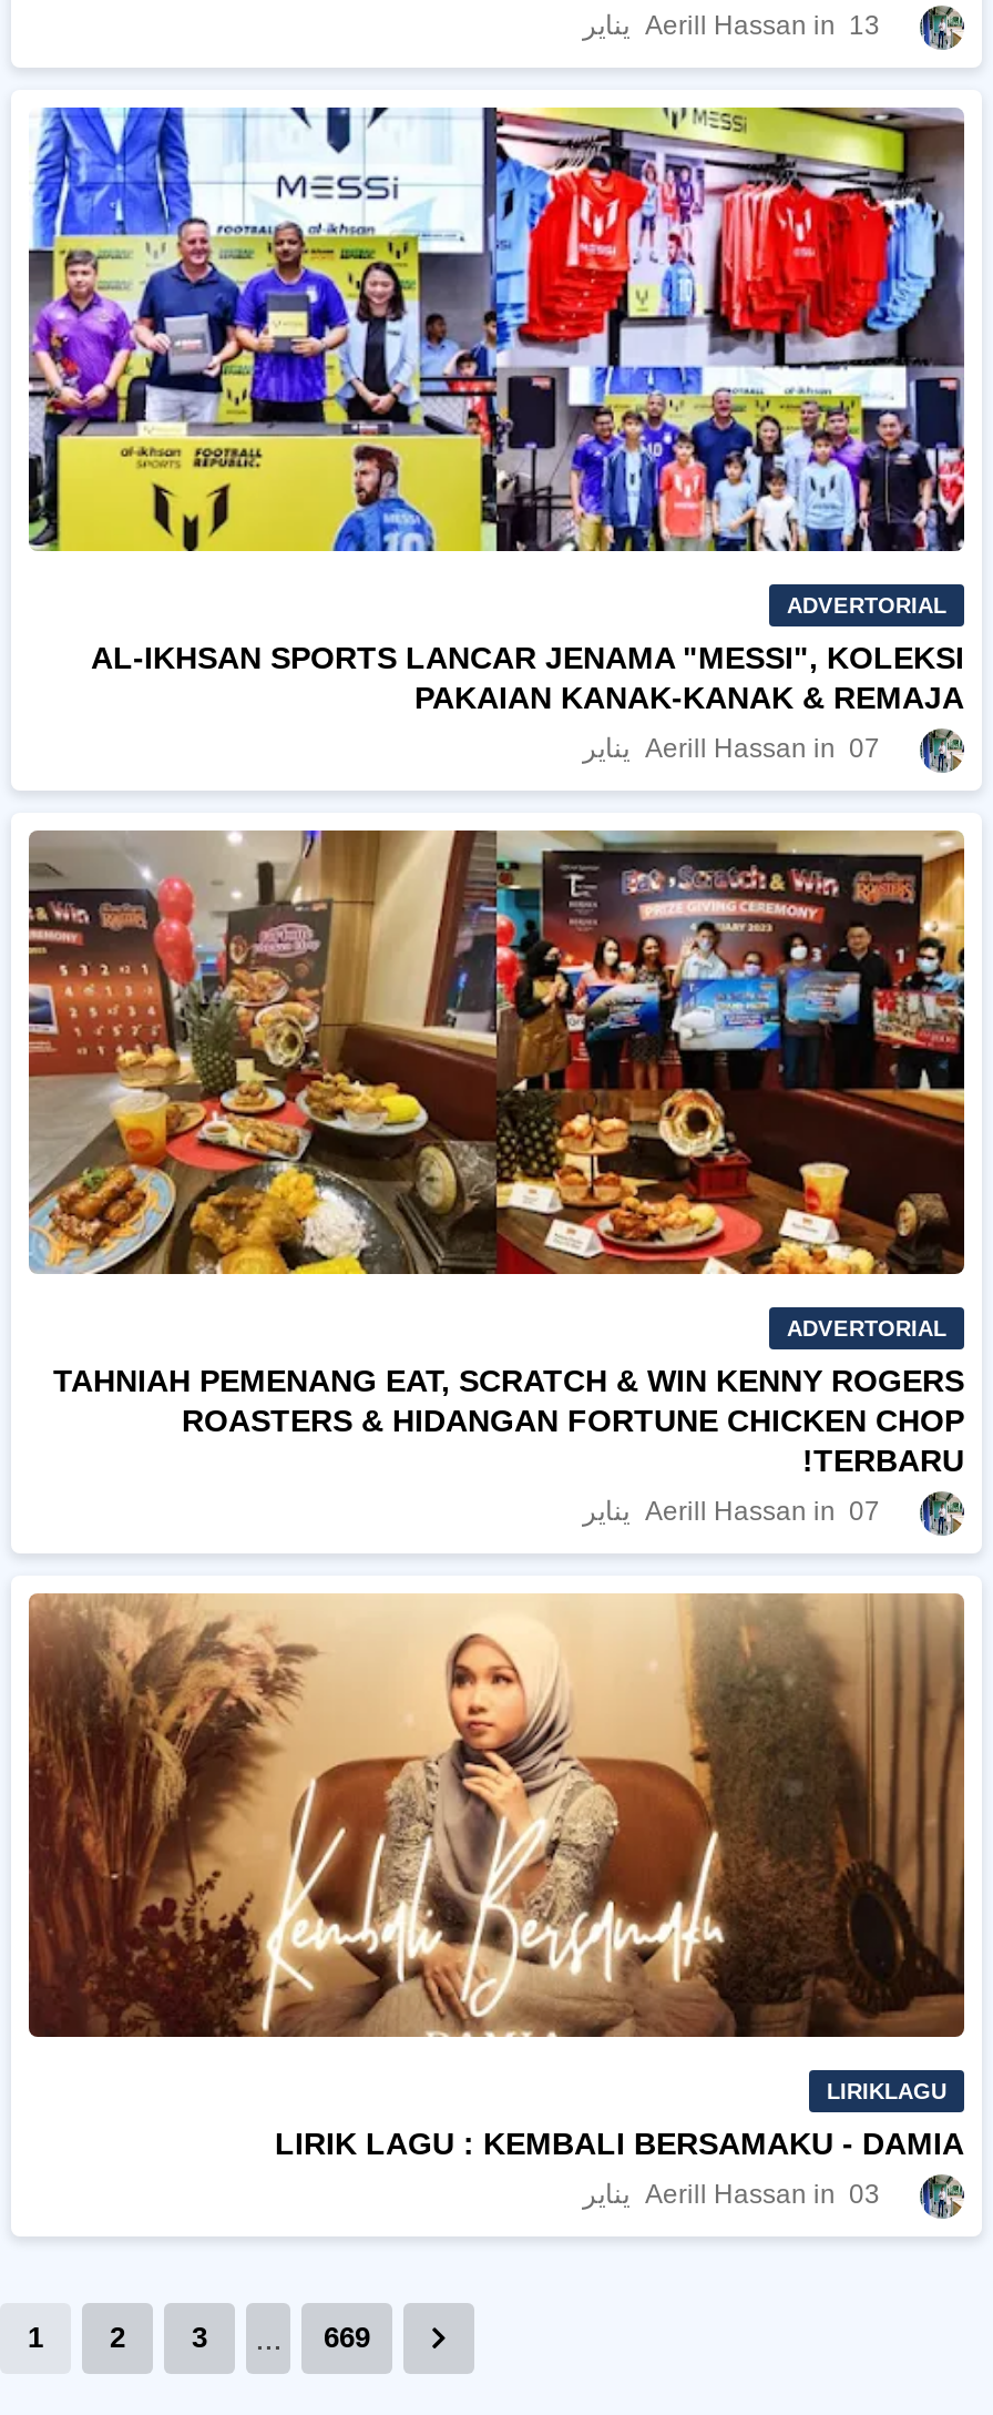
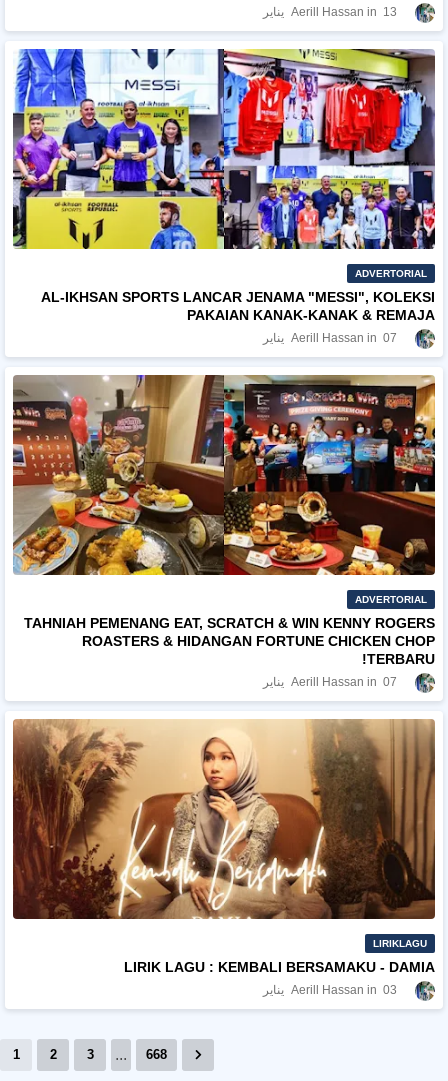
[324,2321,370,2354] 669 -> [146,1047,167,1062] 668

